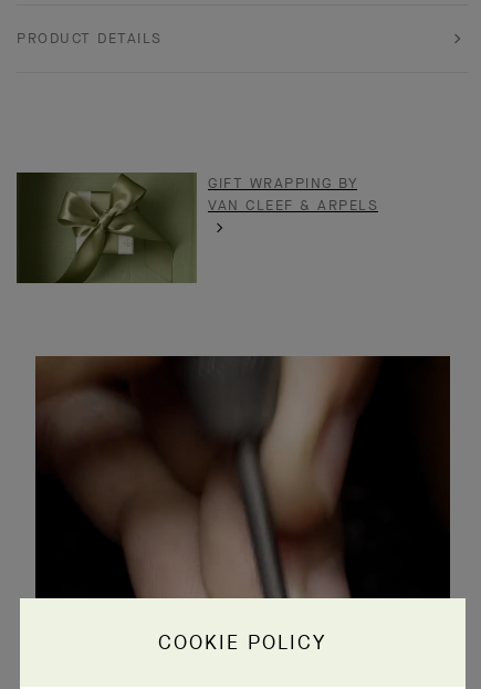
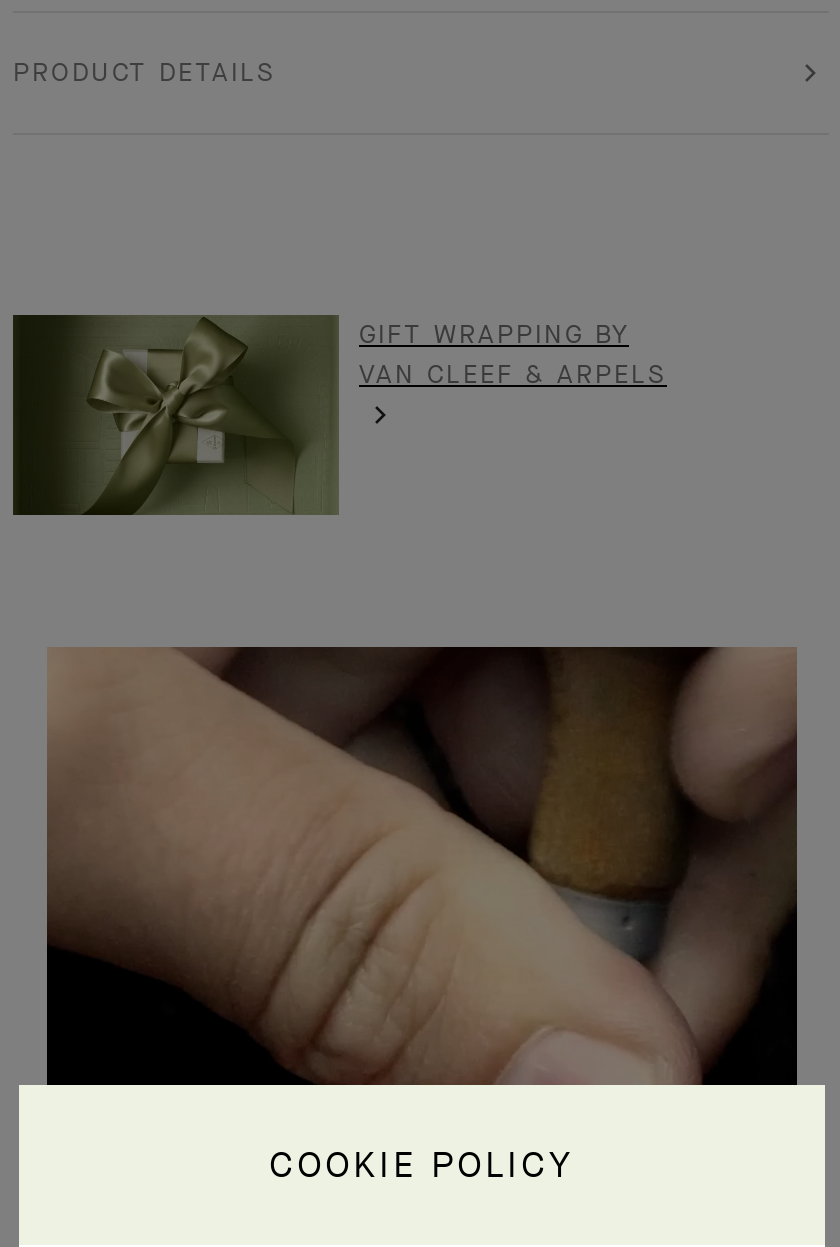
[35,355,450,599] [image] -> [47,647,795,1087] [image]

